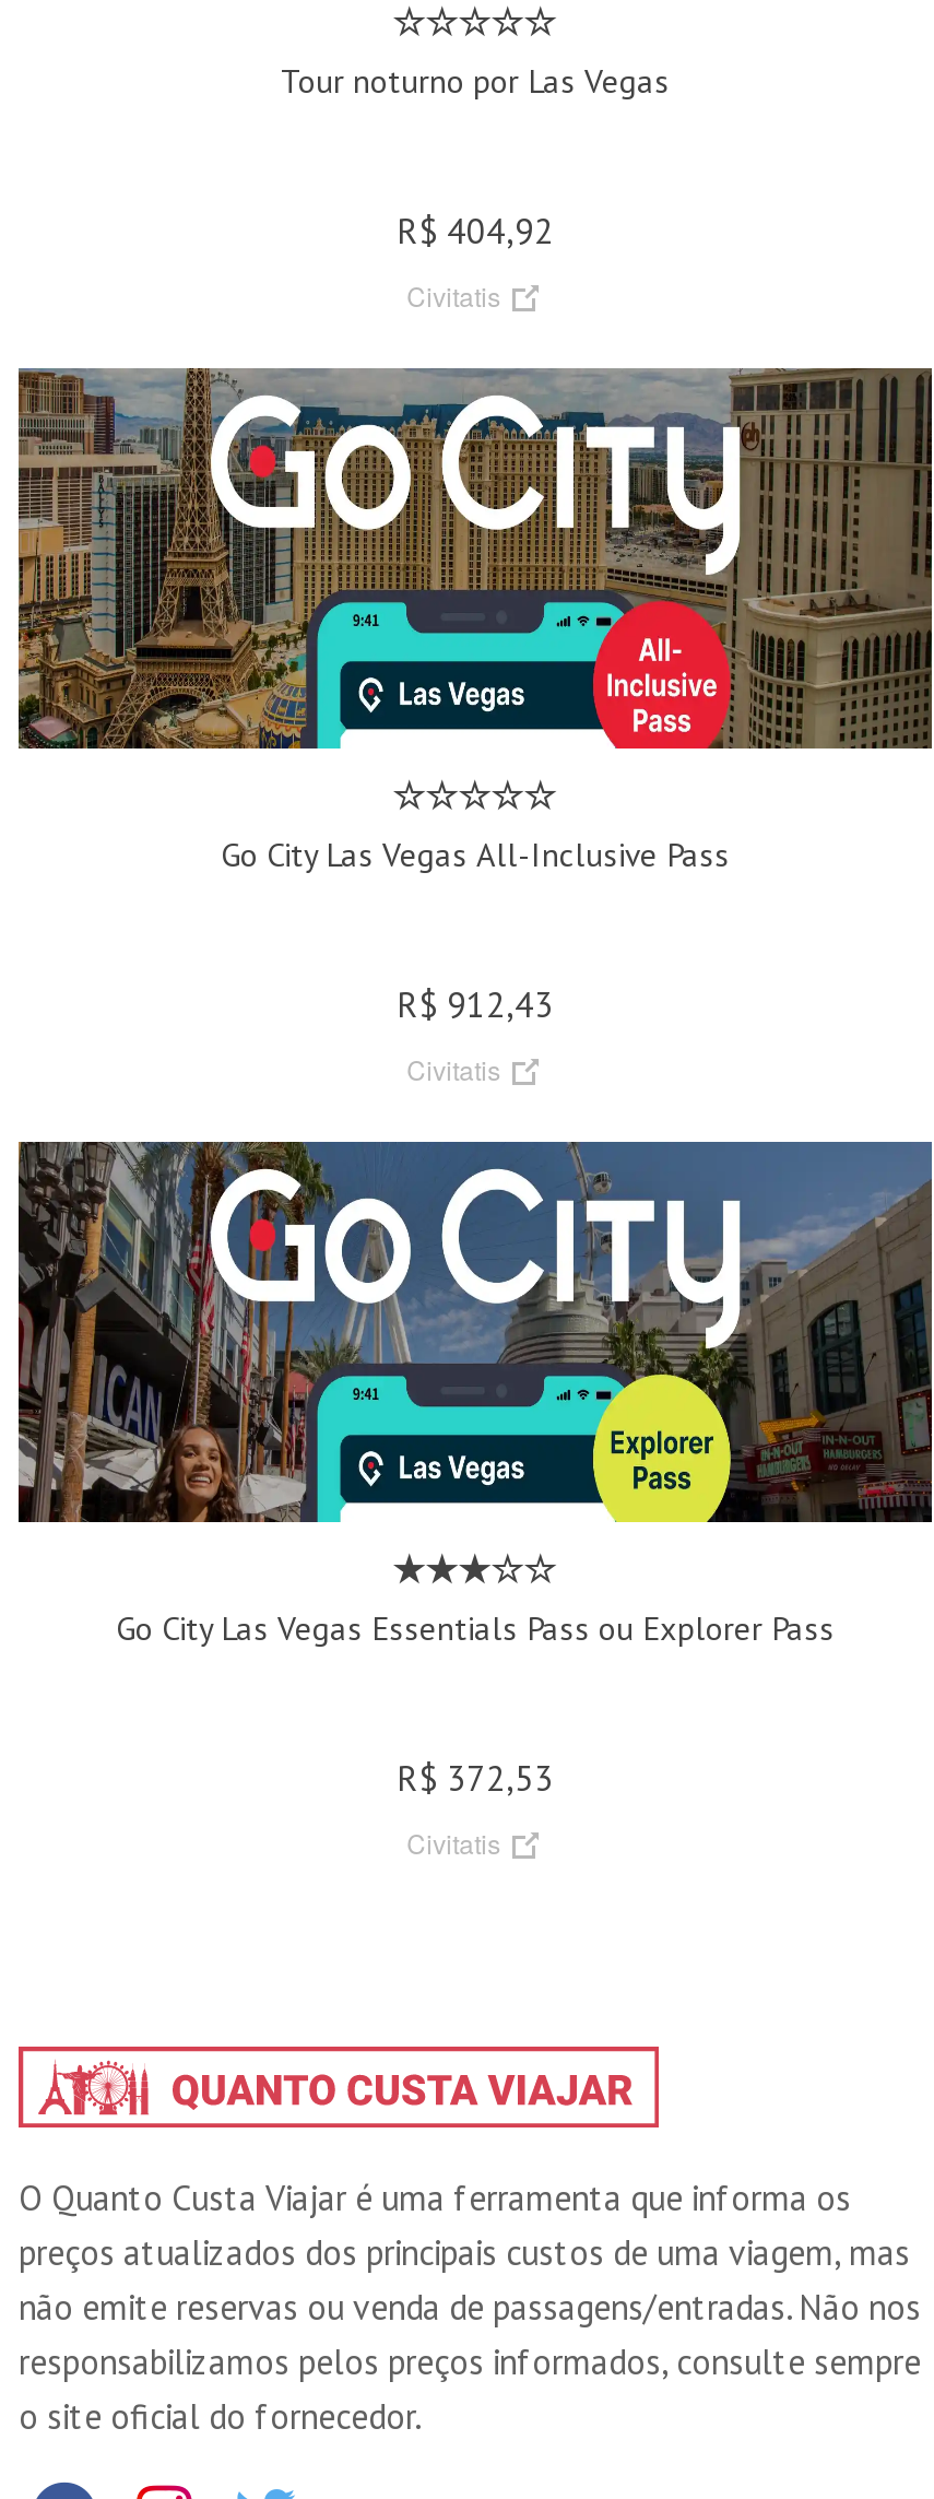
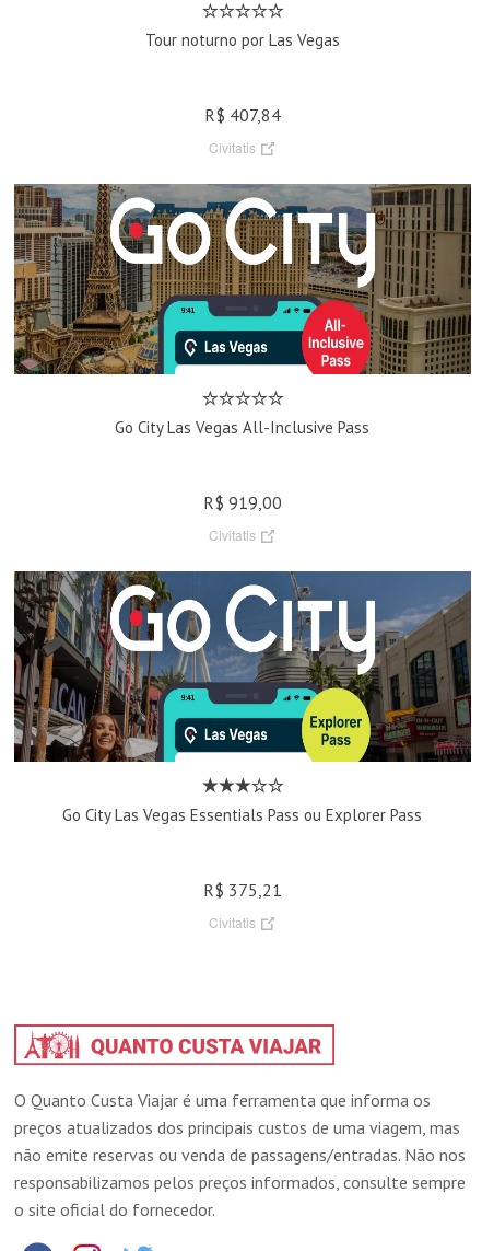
[397,209,554,252] R$ 404,92 -> [204,104,281,126] R$ 407,84
[397,982,554,1026] R$ 912,43 -> [203,491,282,513] R$ 919,00
[397,1756,554,1800] R$ 372,53 -> [203,879,282,901] R$ 375,21

